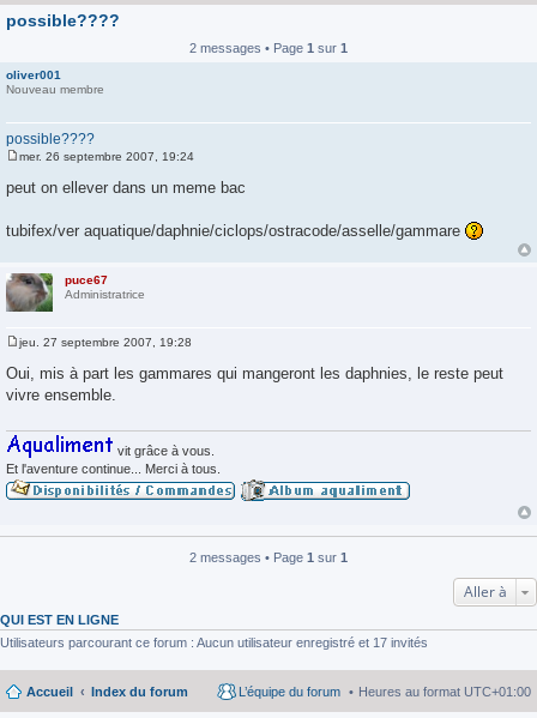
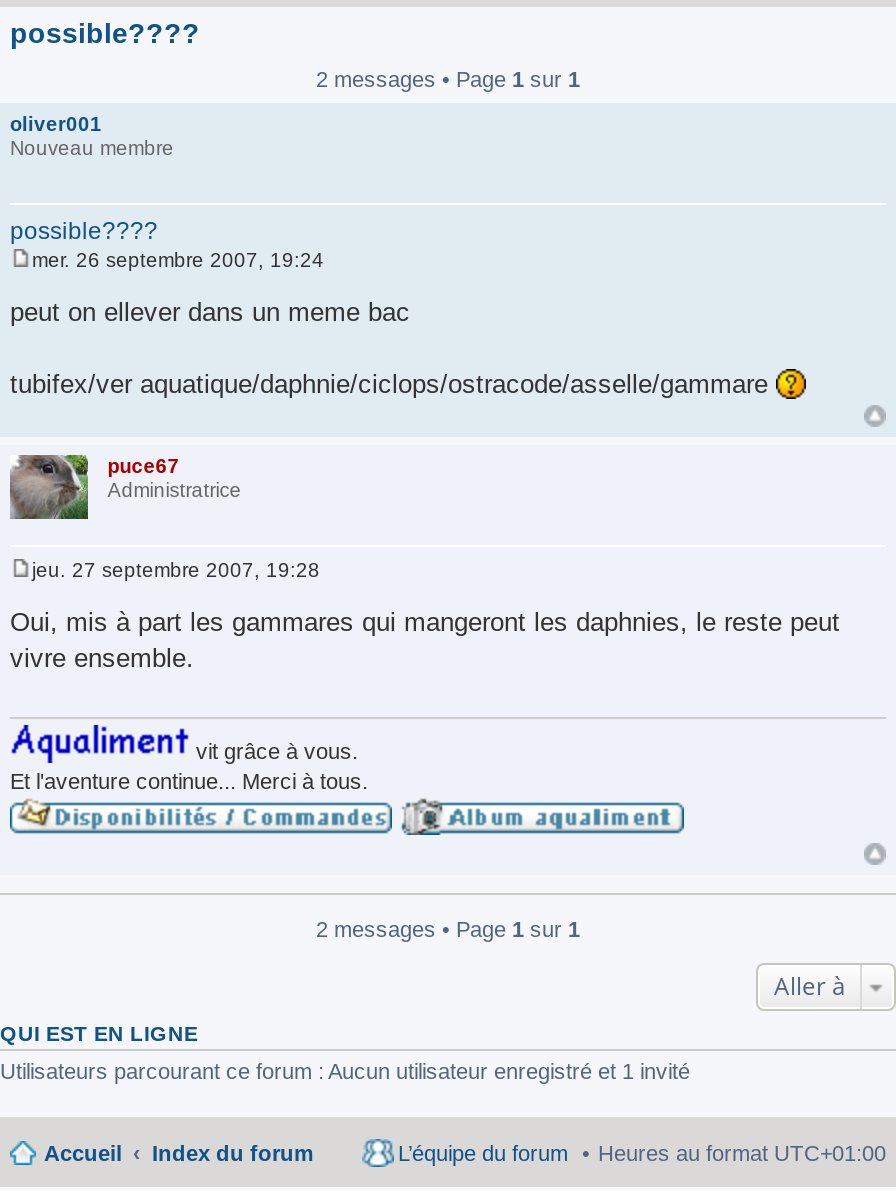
[0,635,428,649] Utilisateurs parcourant ce forum : Aucun utilisateur enregistré et 17 invités -> [0,1058,690,1082] Utilisateurs parcourant ce forum : Aucun utilisateur enregistré et 1 invité

